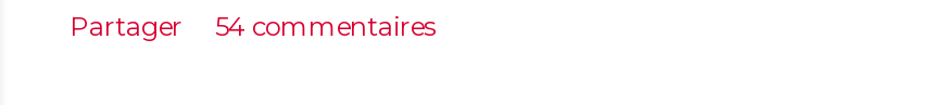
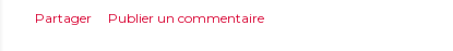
[215,10,434,42] 54 commentaires -> [108,10,264,26] Publier un commentaire

